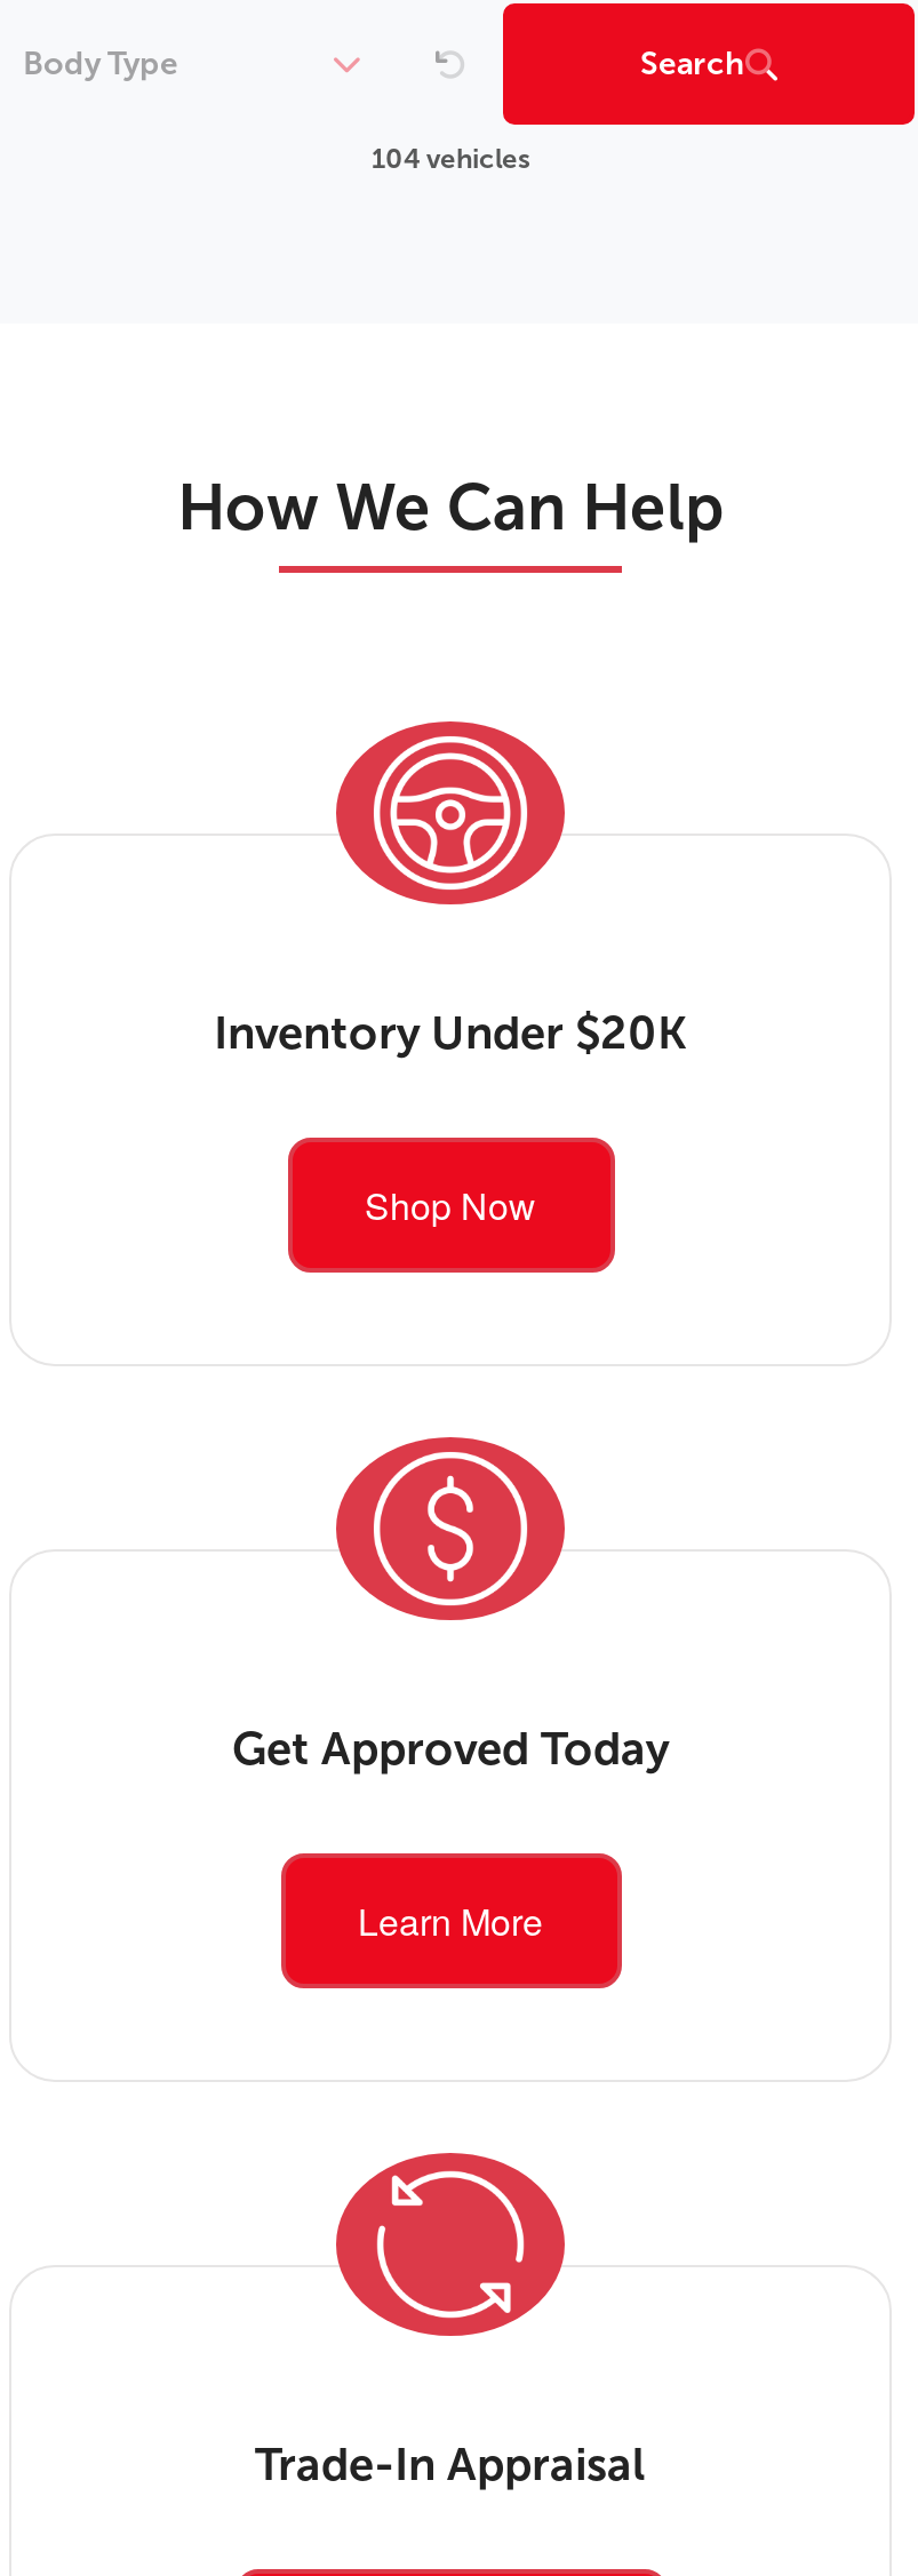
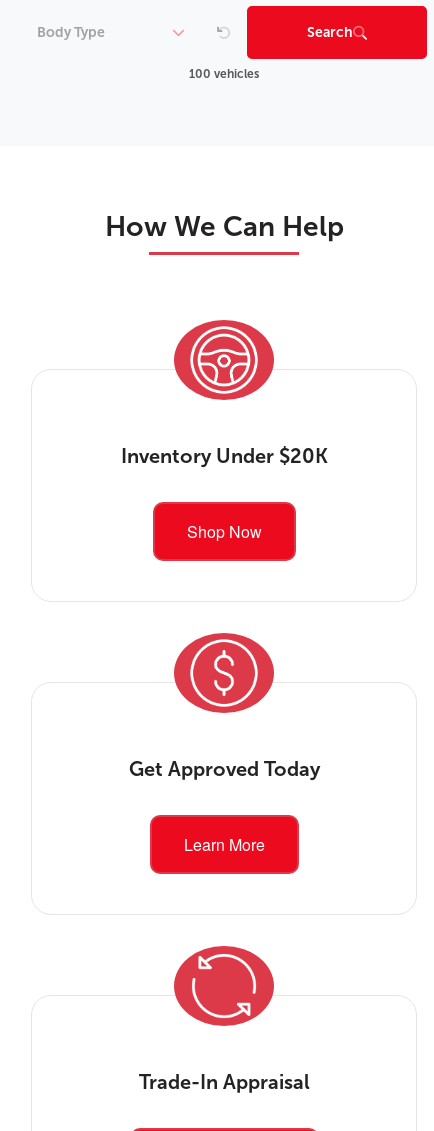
[372,143,529,175] 104 vehicles -> [189,67,259,81] 100 vehicles

